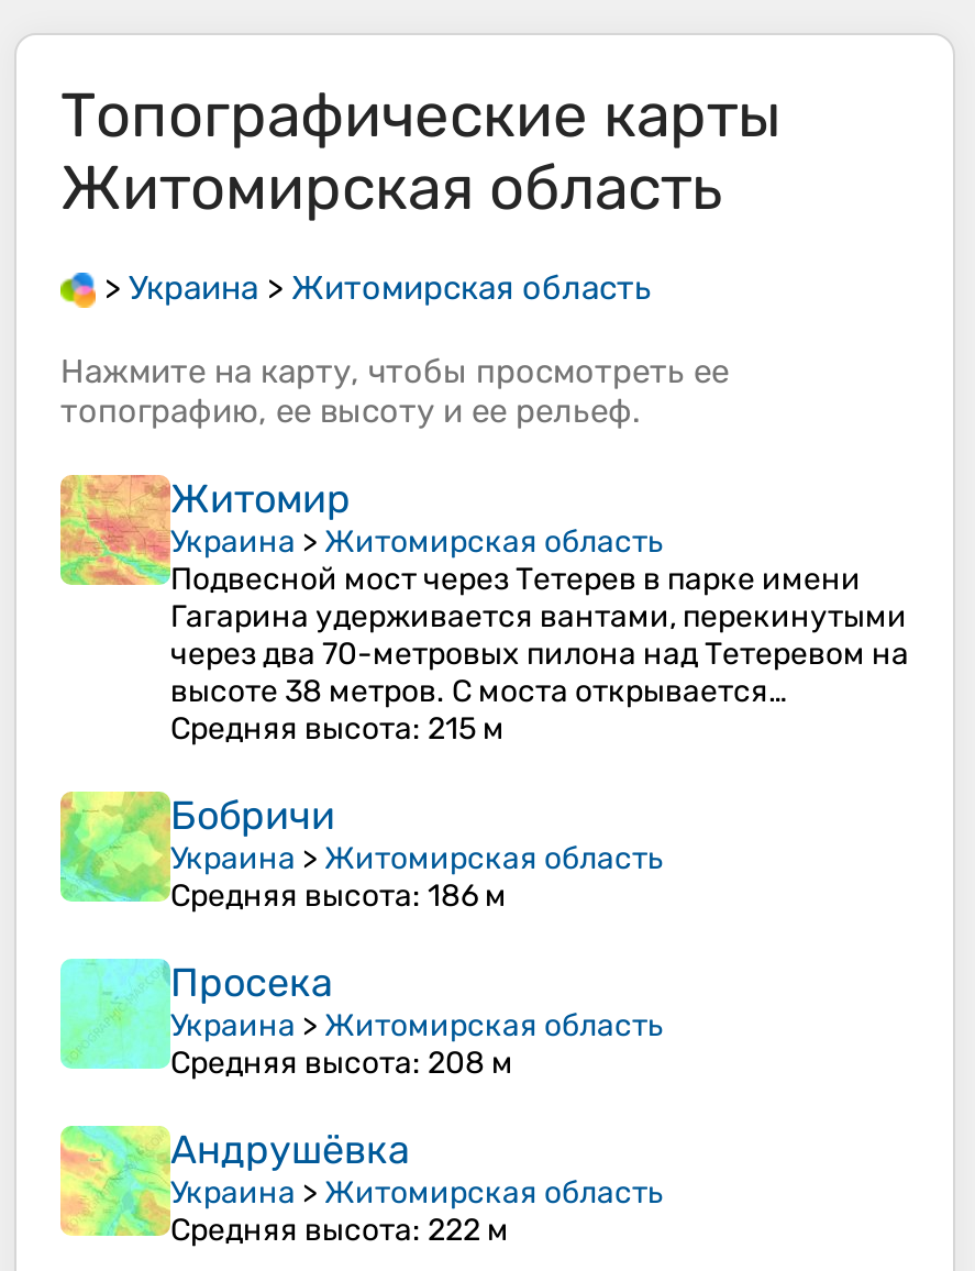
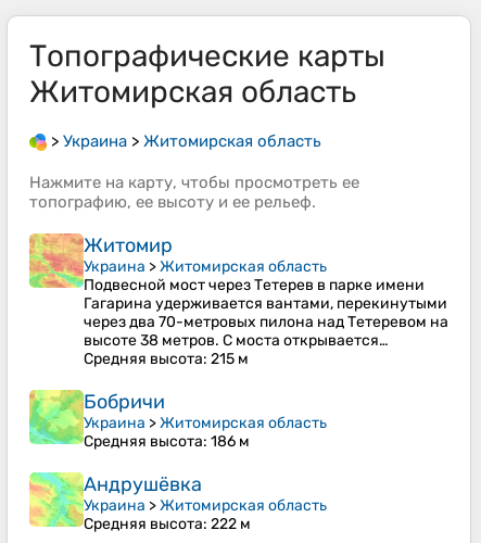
[58,957,663,1082] [image] | Просека | Украина > Житомирская область | Средняя высота: 208 м -> none

